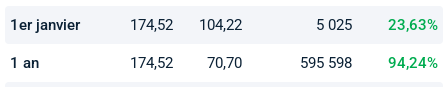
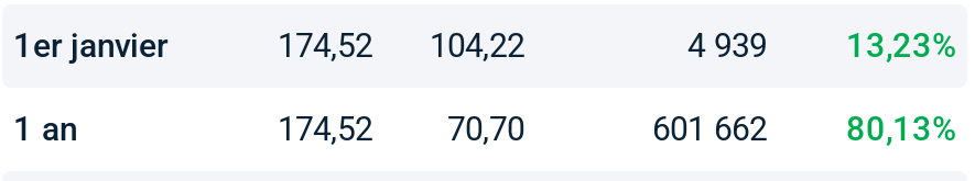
[316,16,352,34] 5 025 -> [687,27,767,66] 4 939
[388,16,438,34] 23,63% -> [846,27,956,66] 13,23%
[300,54,352,72] 595 598 -> [652,110,767,150] 601 662
[388,54,438,72] 94,24% -> [846,110,956,150] 80,13%

